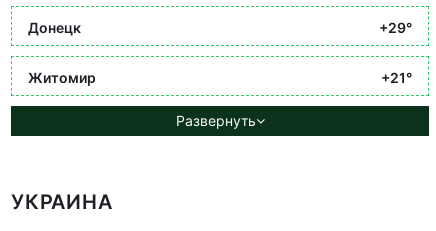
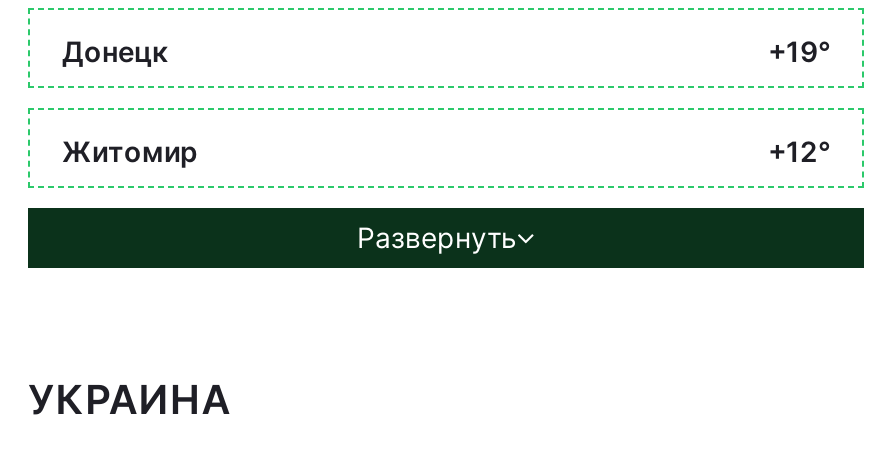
[379,18,412,35] +29° -> [768,33,830,67] +19°
[381,68,412,85] +21° -> [768,133,830,167] +12°

